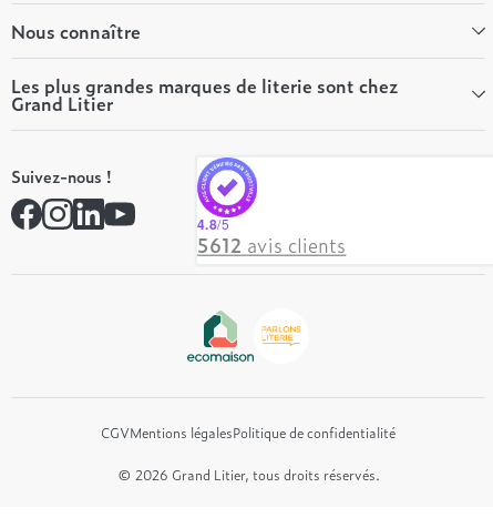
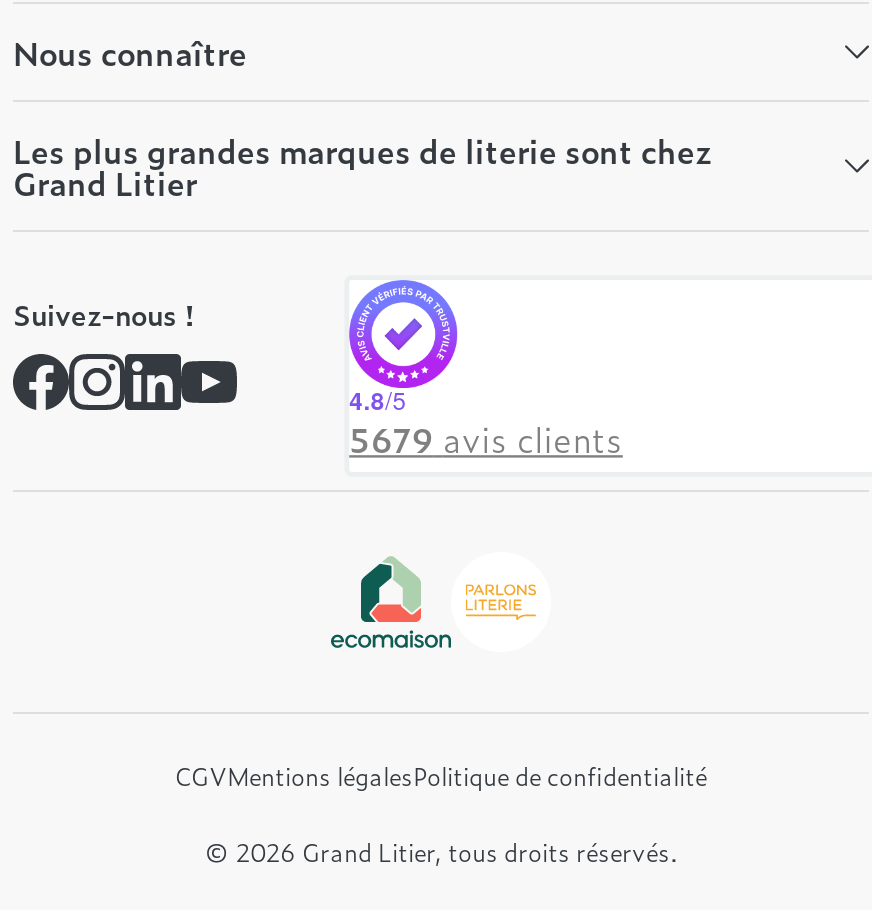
[197,231,346,259] 5612 avis clients -> [348,412,622,462] 5679 avis clients

